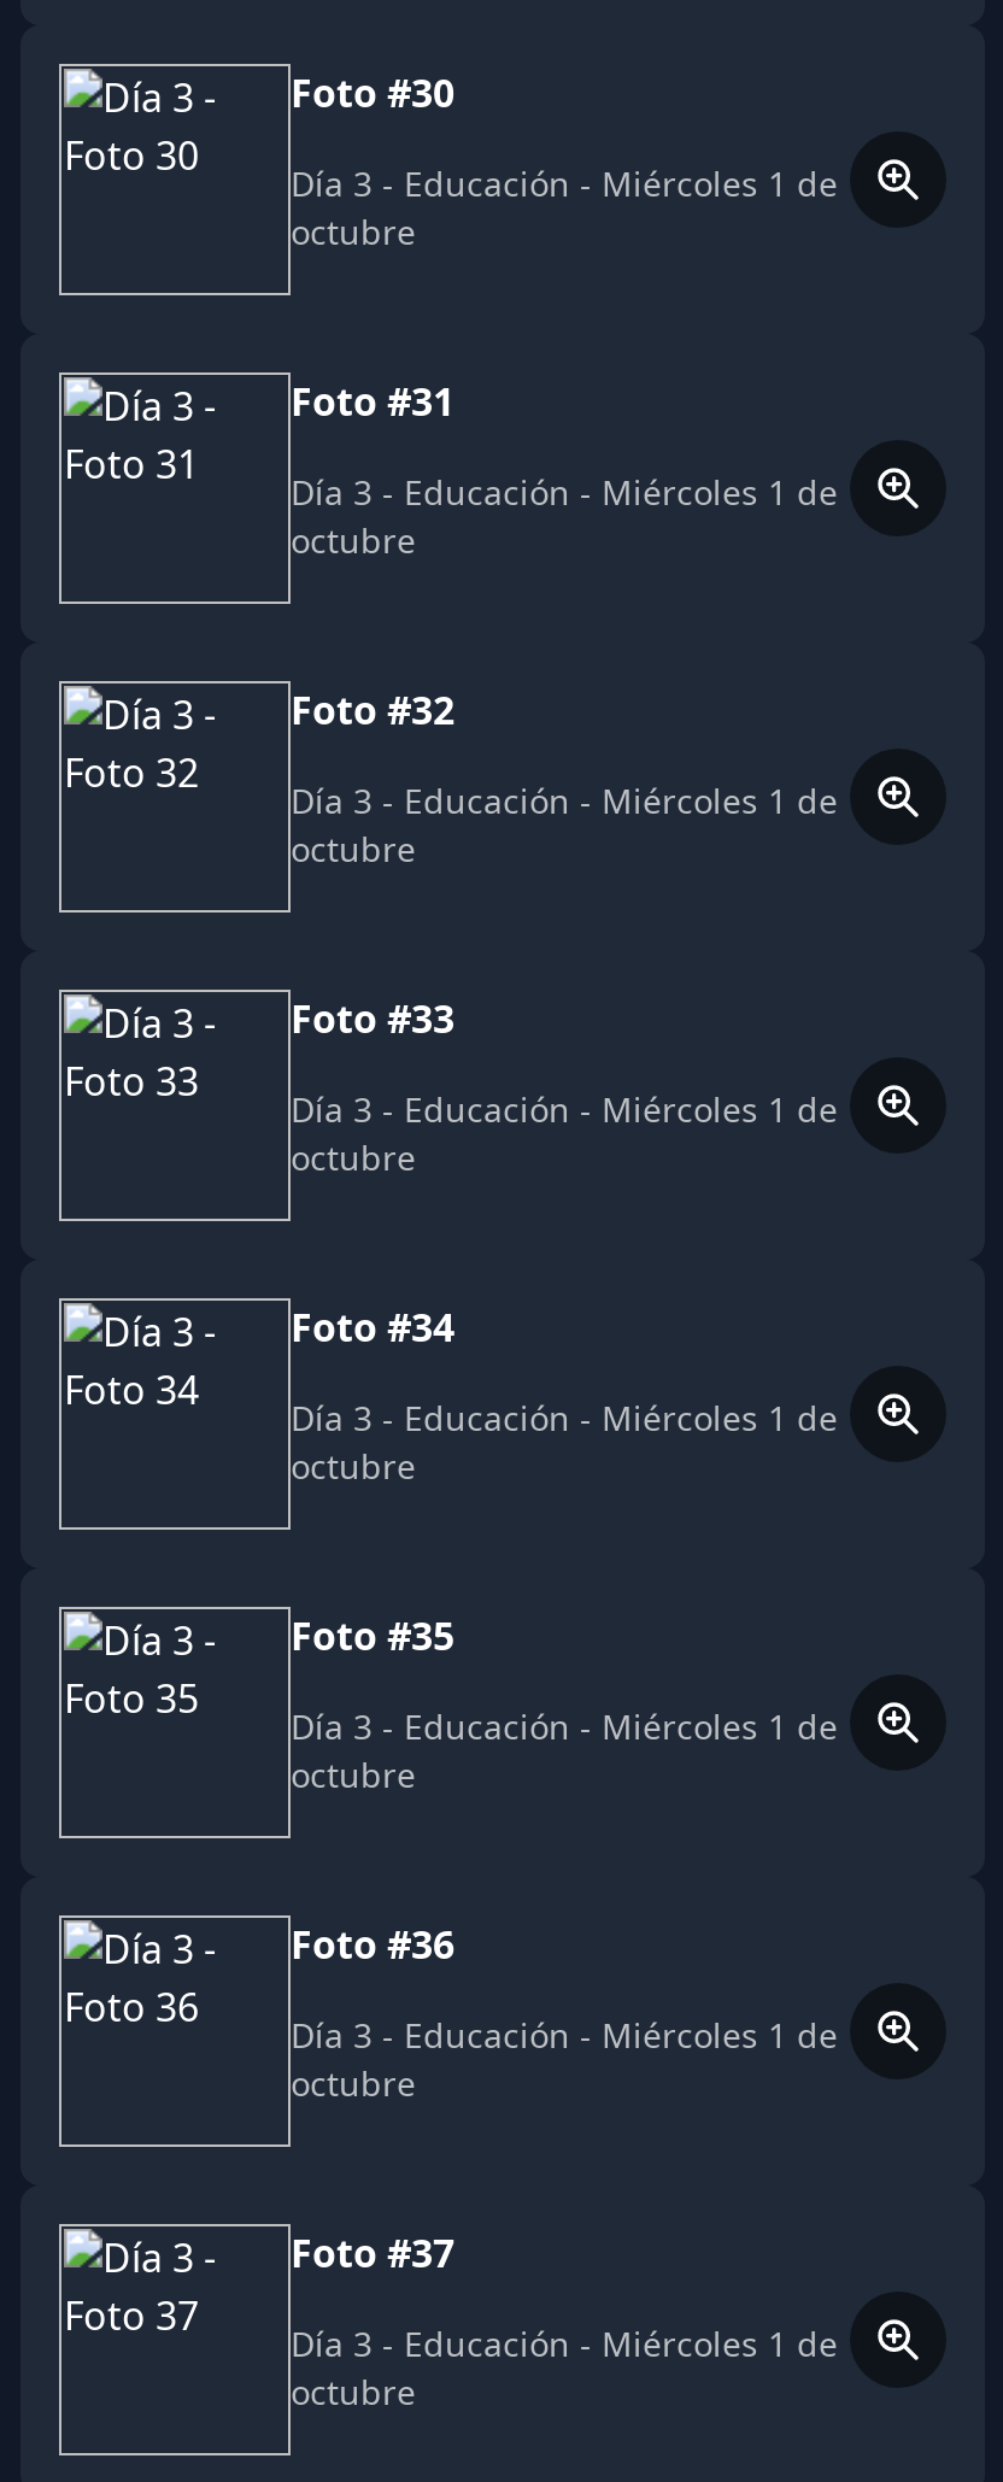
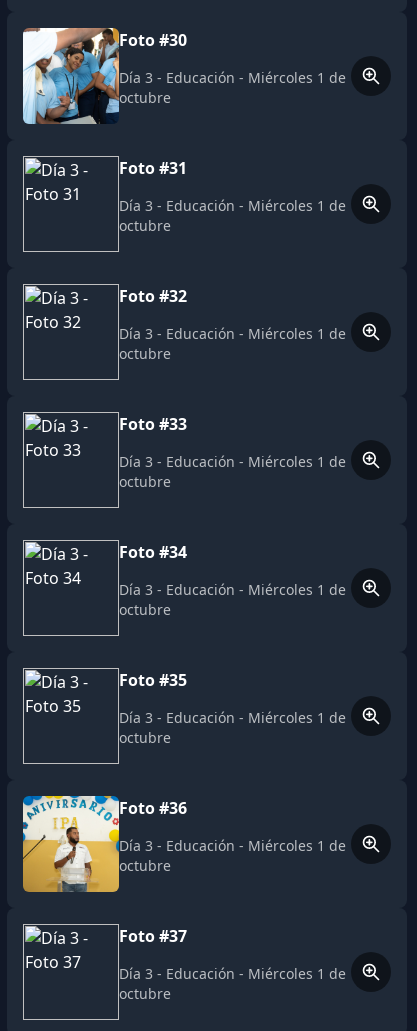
[57,61,293,298] [image] -> [23,27,119,124] [image]
[57,1913,293,2149] [image] -> [22,795,120,893] [image]

